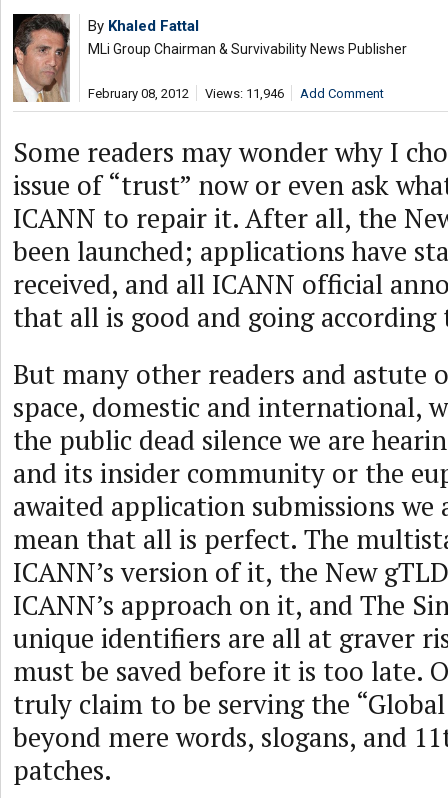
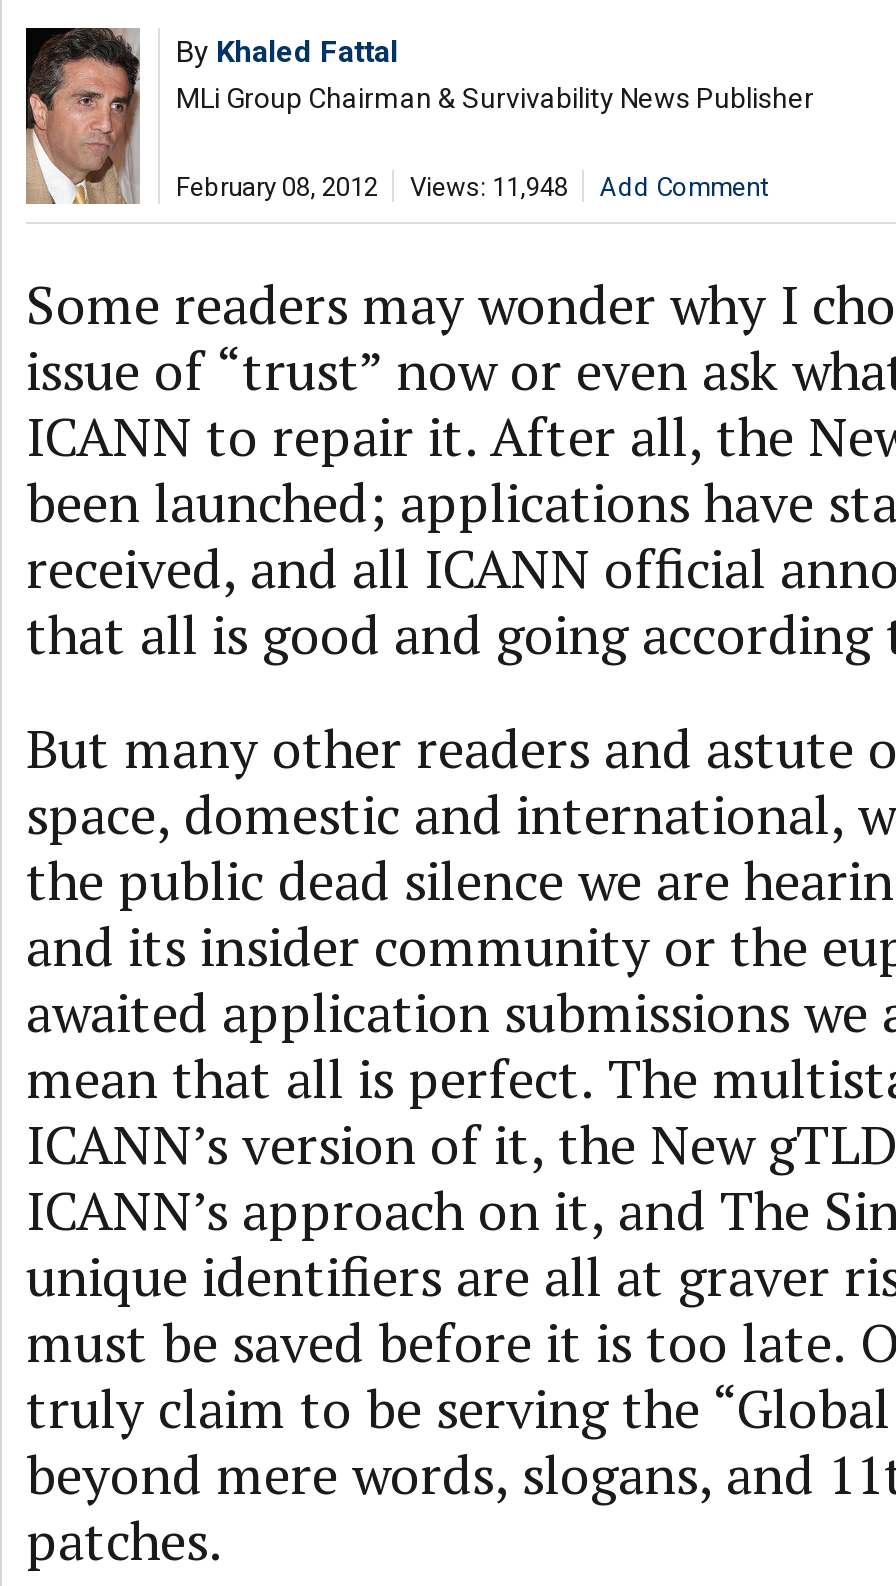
[88,86,384,101] February 08, 2012 Views: 11,946 Add Comment -> [176,172,768,202] February 08, 2012 Views: 11,948 Add Comment

